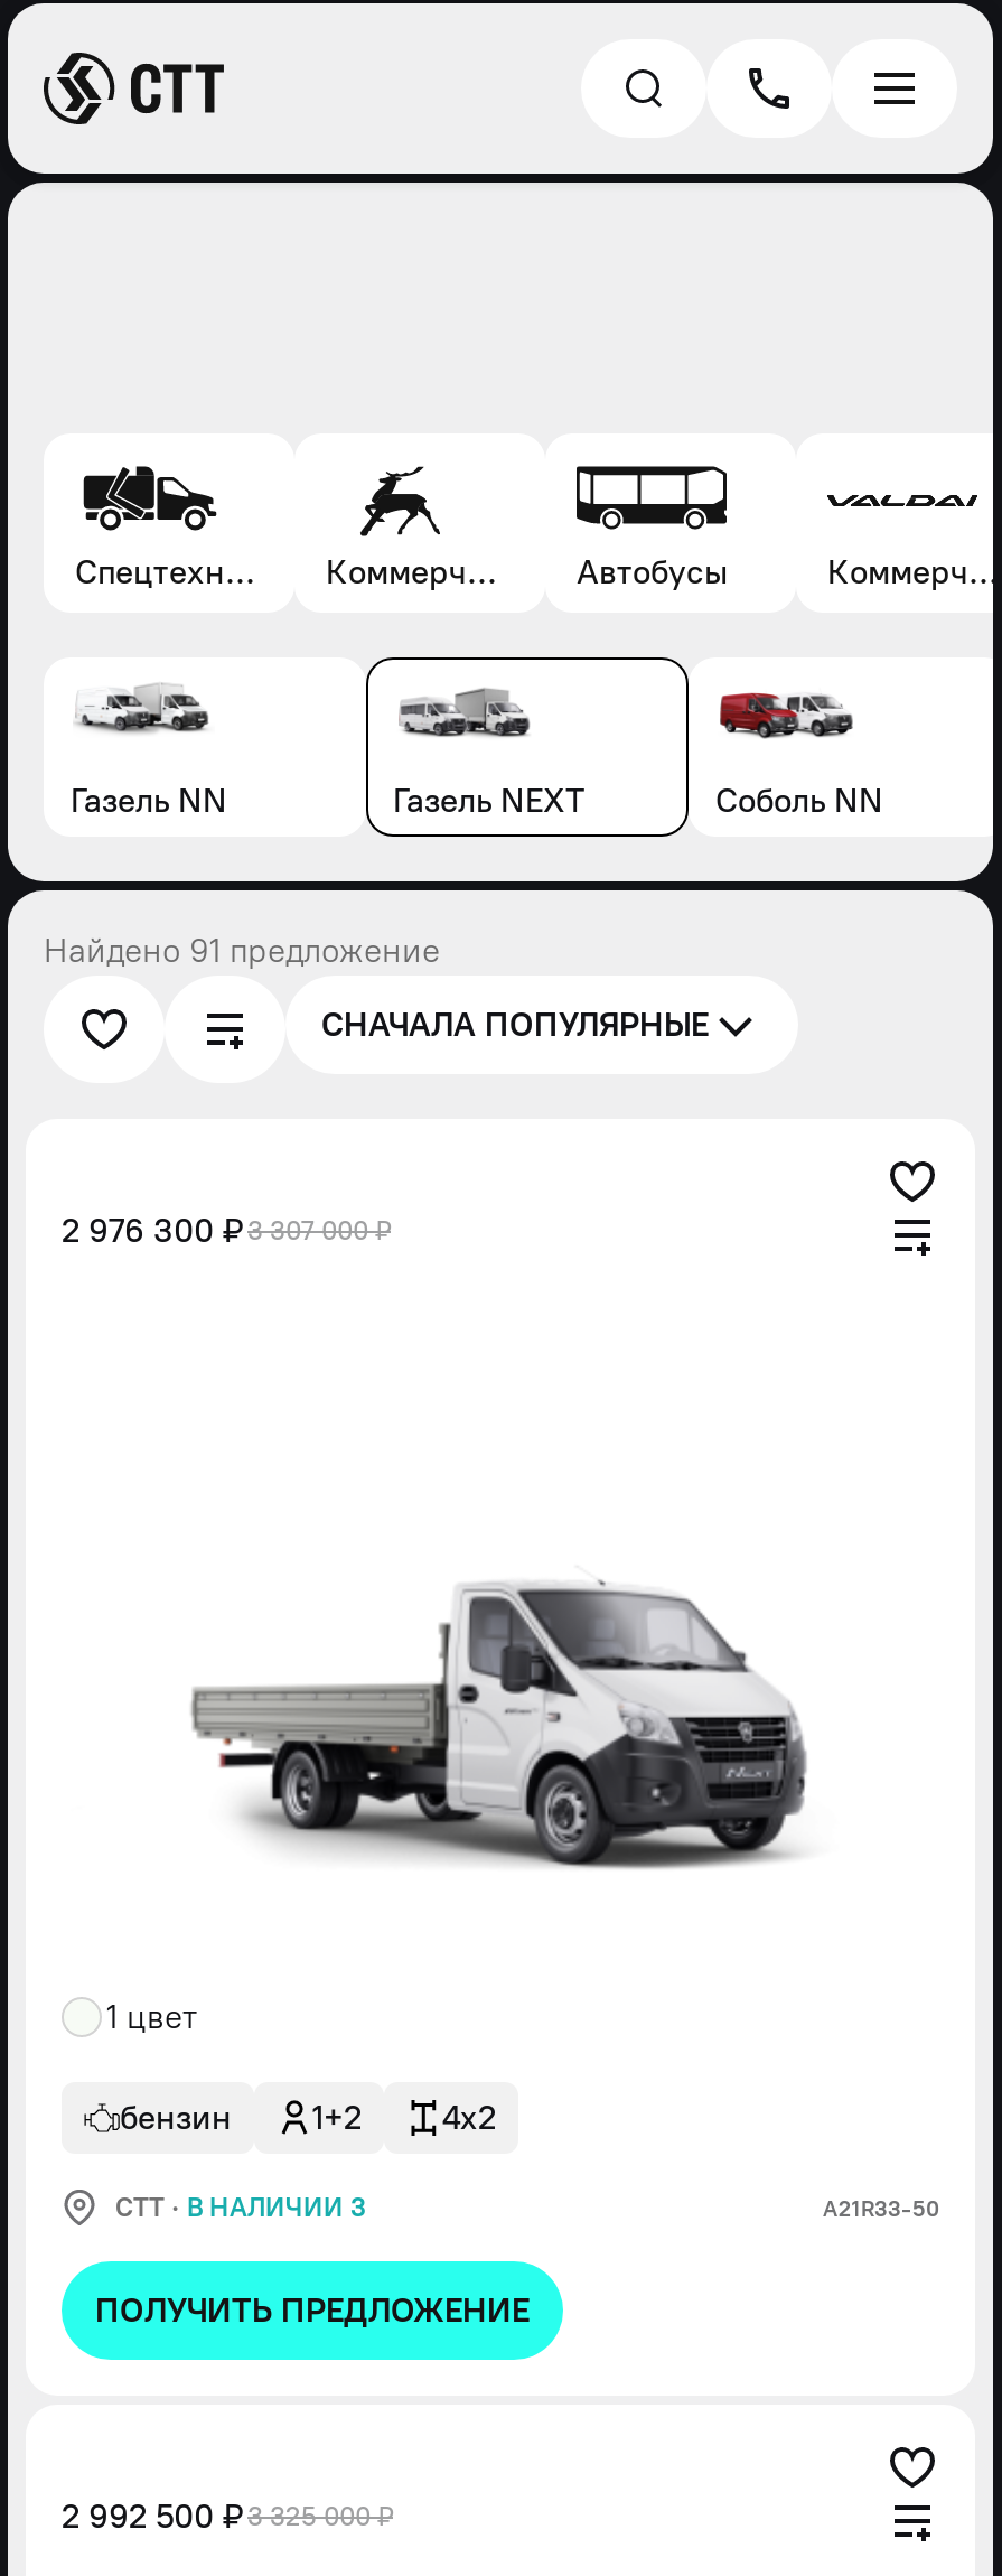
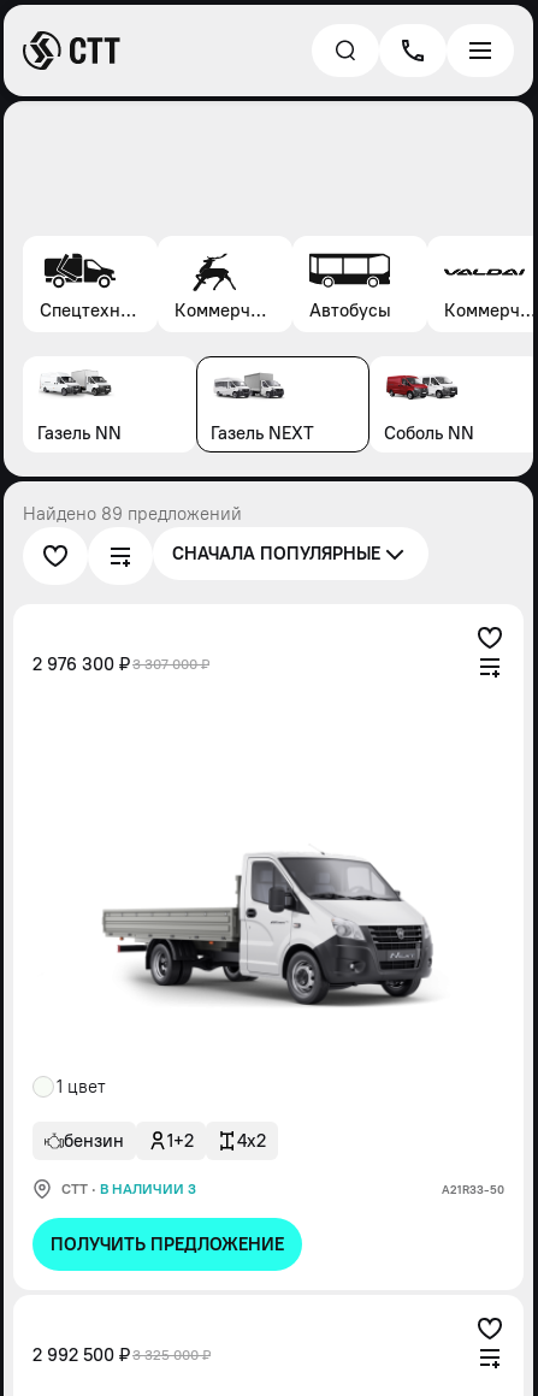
[44,931,440,971] Найдено 91 предложение -> [23,503,242,525] Найдено 89 предложений

